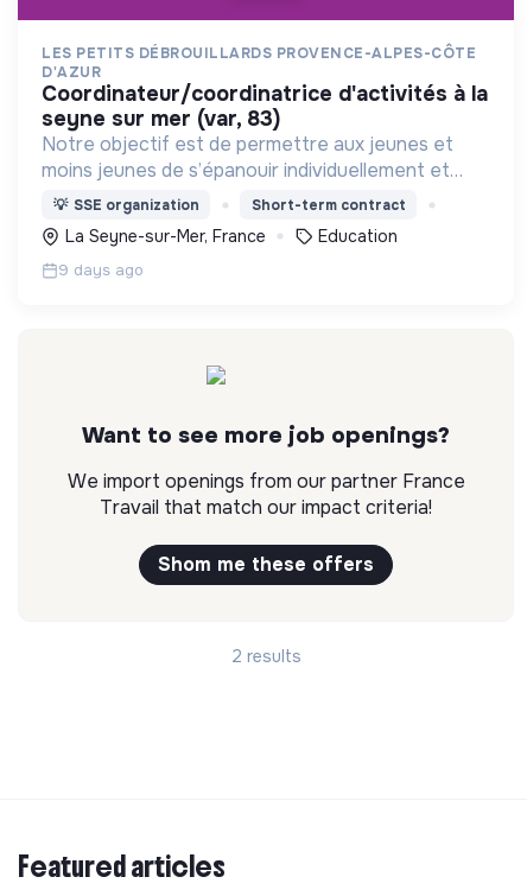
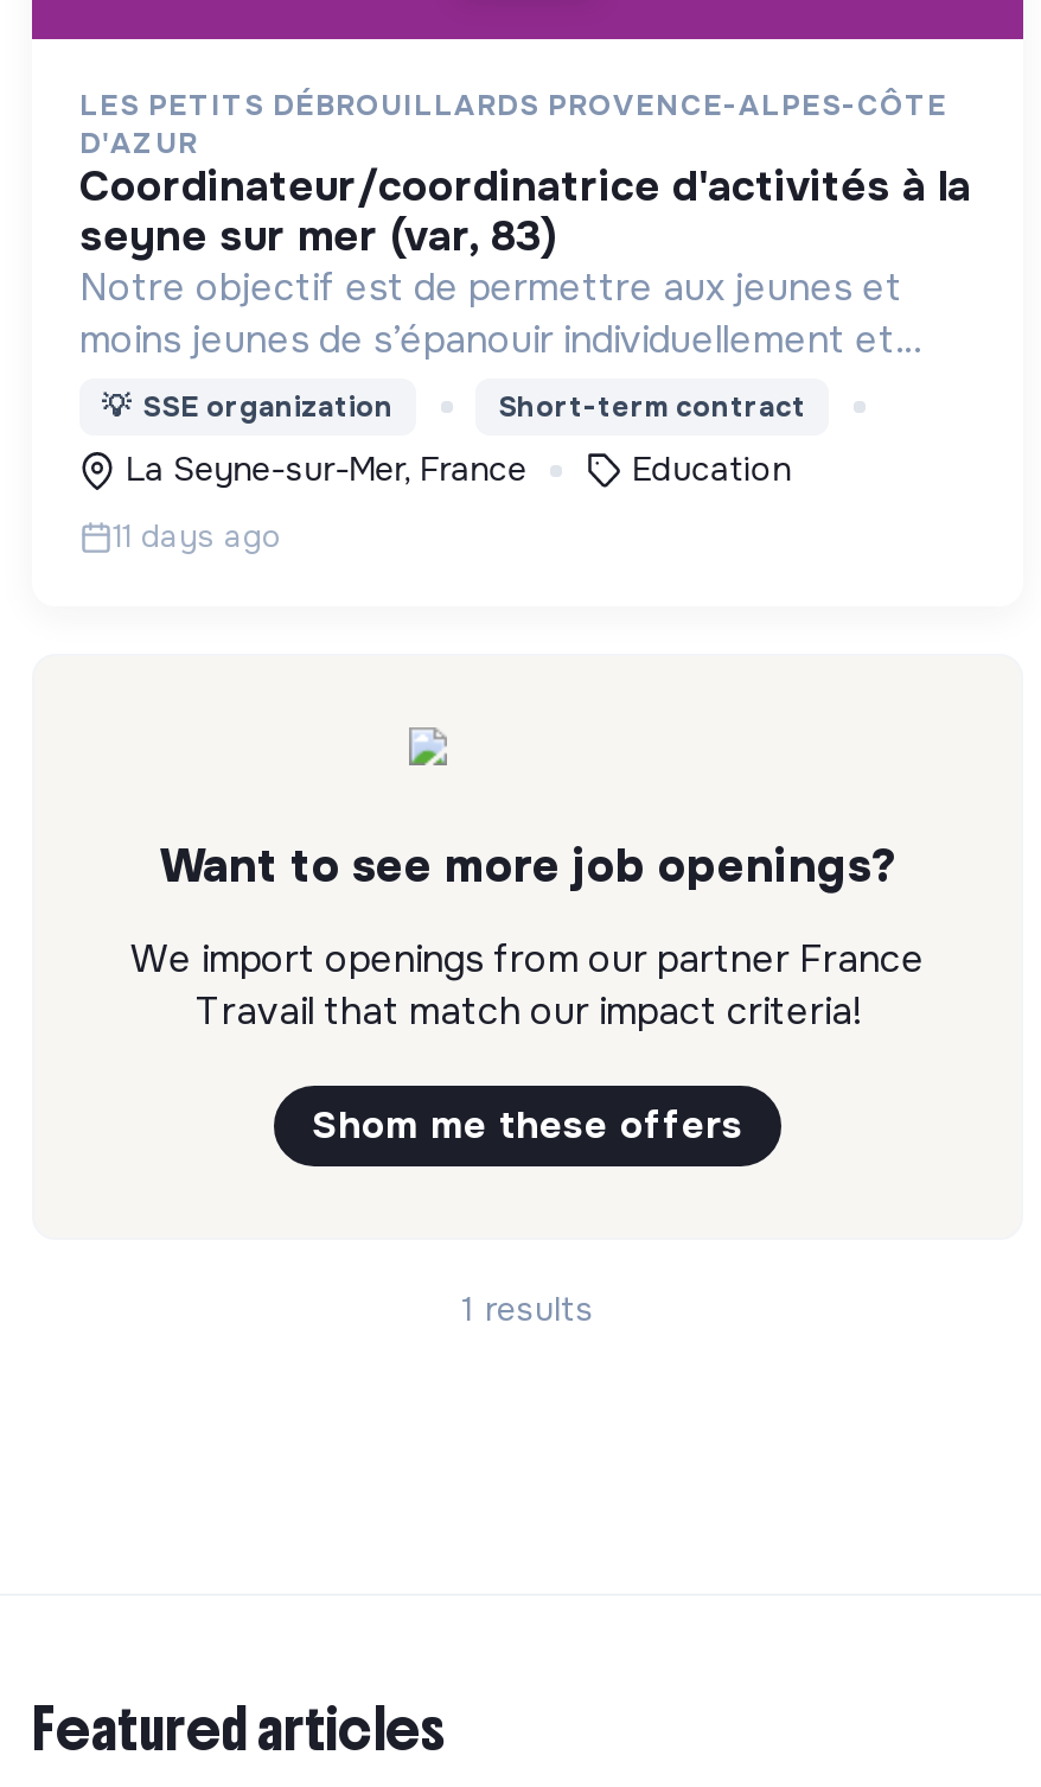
[58,260,144,280] 9 days ago -> [113,517,281,557] 11 days ago
[231,645,301,667] 2 results -> [461,1288,594,1331] 1 results

